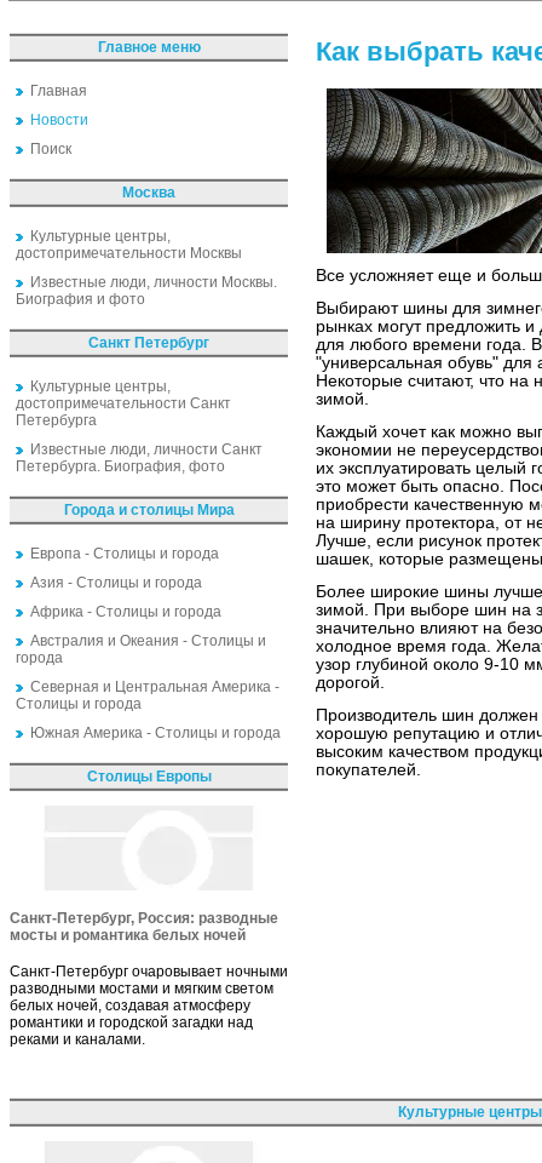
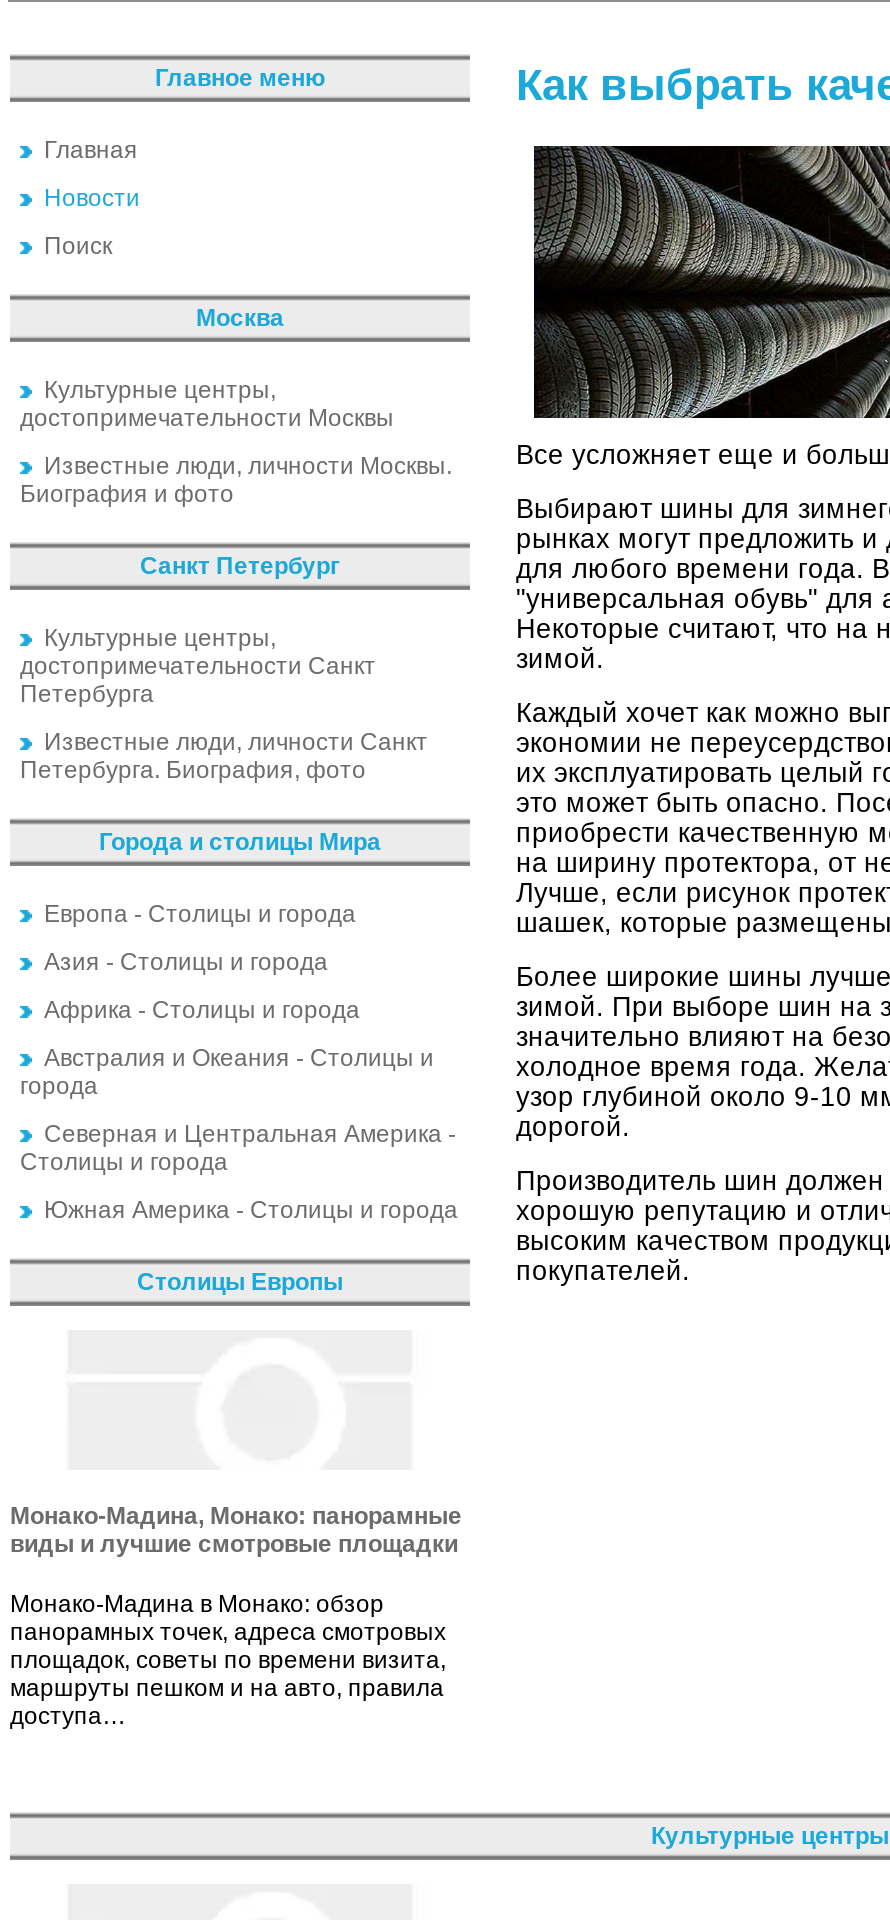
[10,910,278,944] Санкт-Петербург, Россия: разводные | мосты и романтика белых ночей -> [10,1502,462,1558] Монако-Мадина, Монако: панорамные | виды и лучшие смотровые площадки
[10,963,288,1048] Санкт-Петербург очаровывает ночными | разводными мостами и мягким светом | белых ночей, создавая атмосферу | романтики и городской загадки над | реками и каналами. -> [10,1590,446,1730] Монако-Мадина в Монако: обзор | панорамных точек, адреса смотровых | площадок, советы по времени визита, | маршруты пешком и на авто, правила | доступа…

